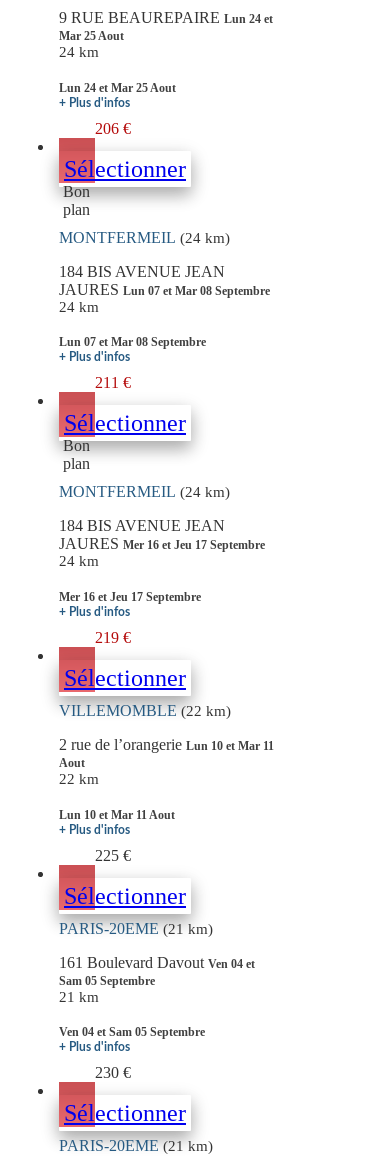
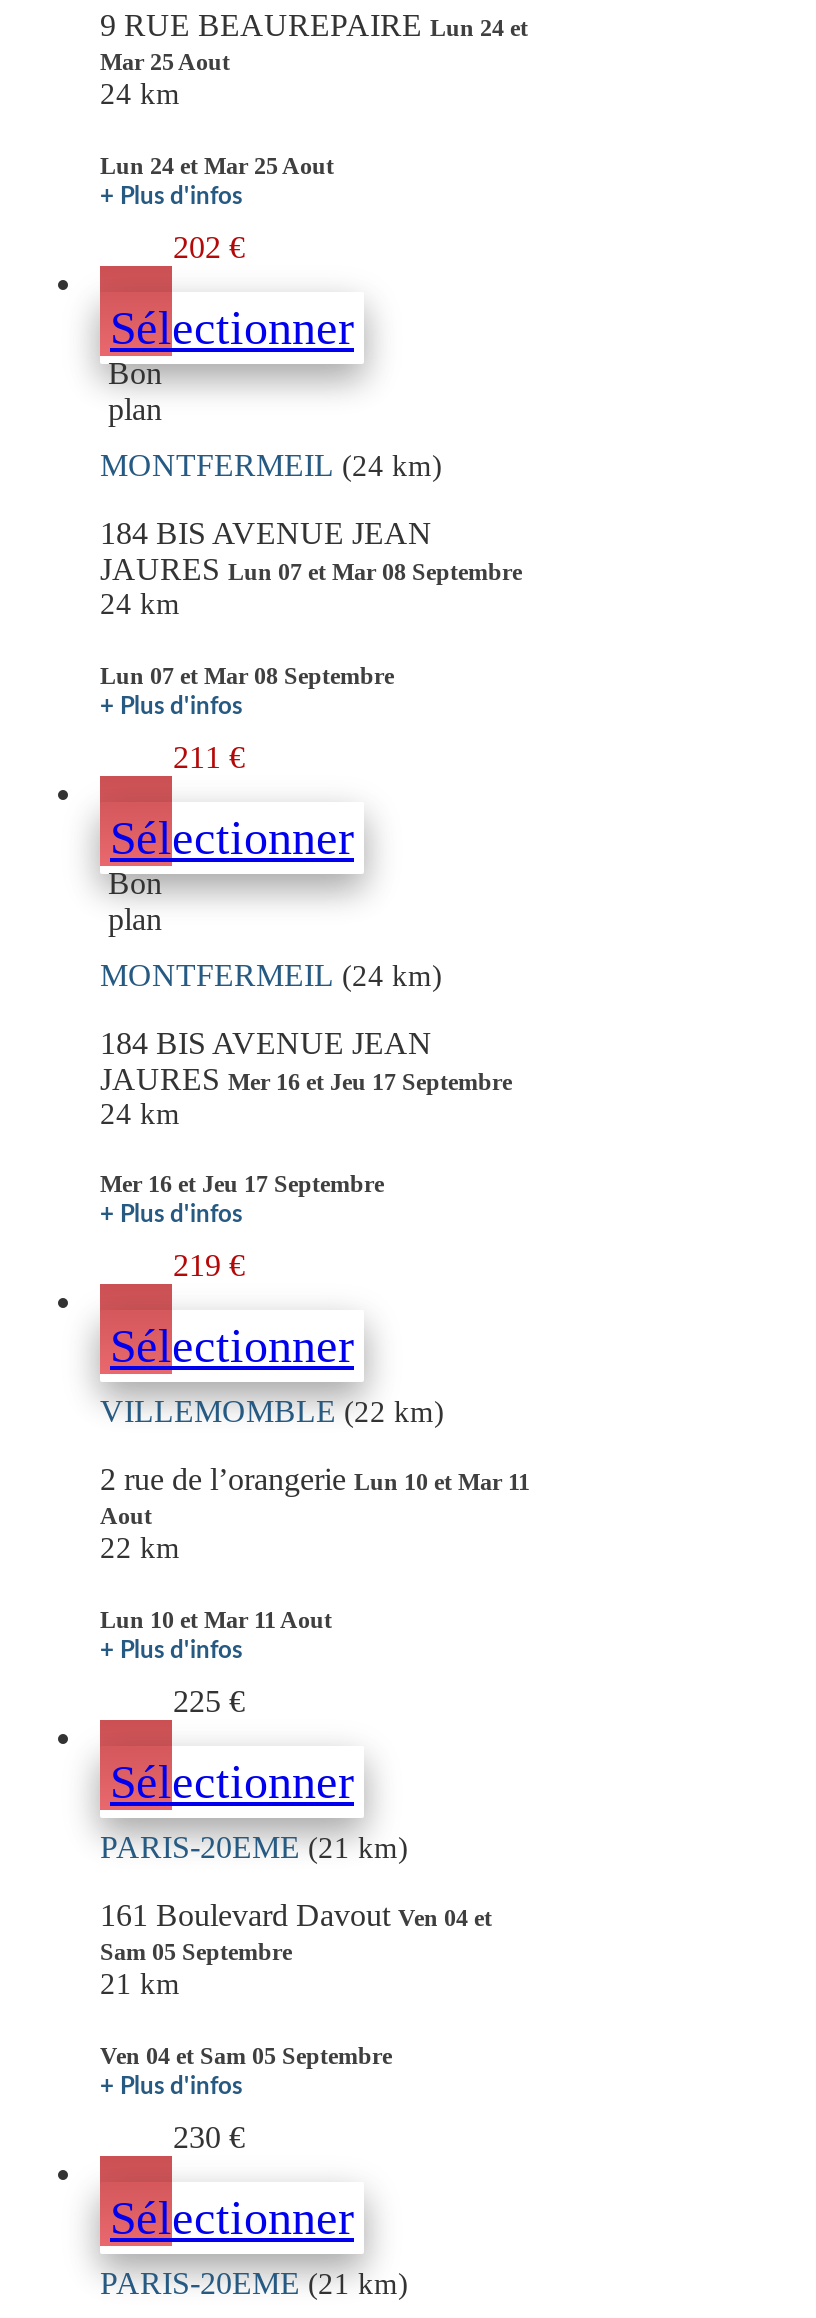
[95,120,131,137] 206 € -> [173,230,245,264] 202 €

